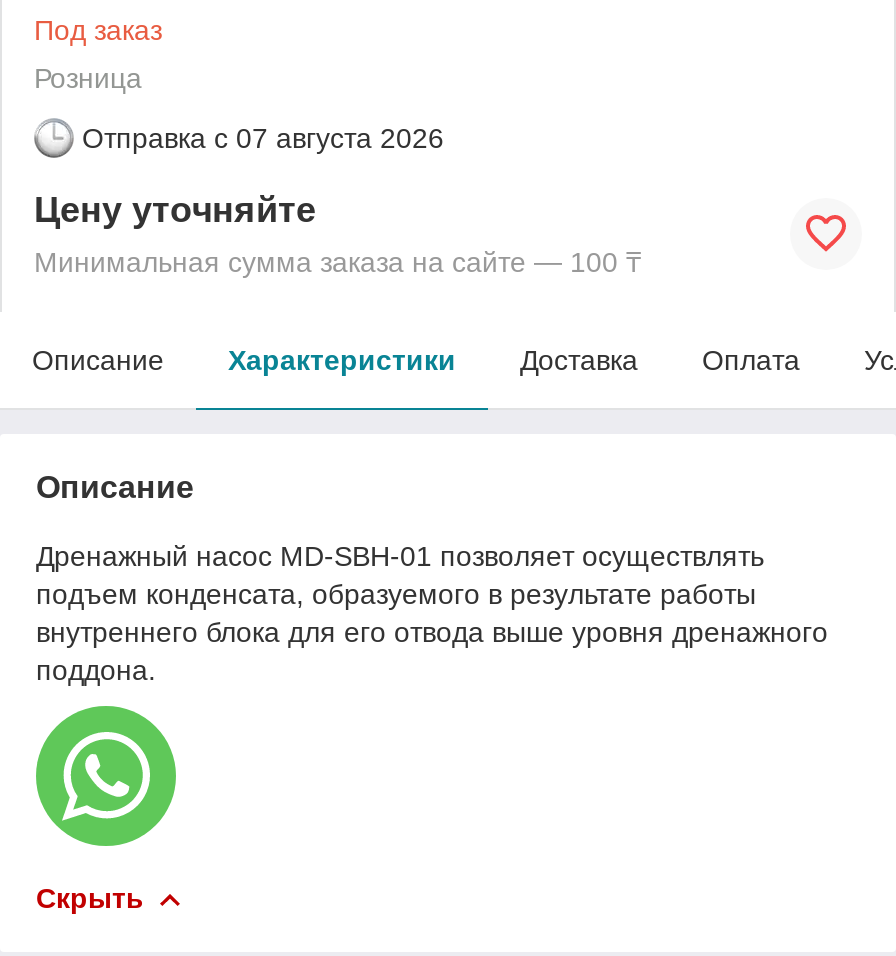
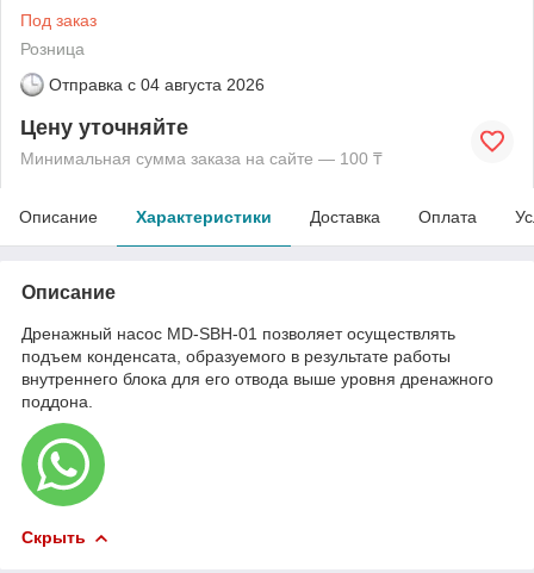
[82,122,444,154] Отправка с 07 августа 2026 -> [49,75,265,94] Отправка с 04 августа 2026

